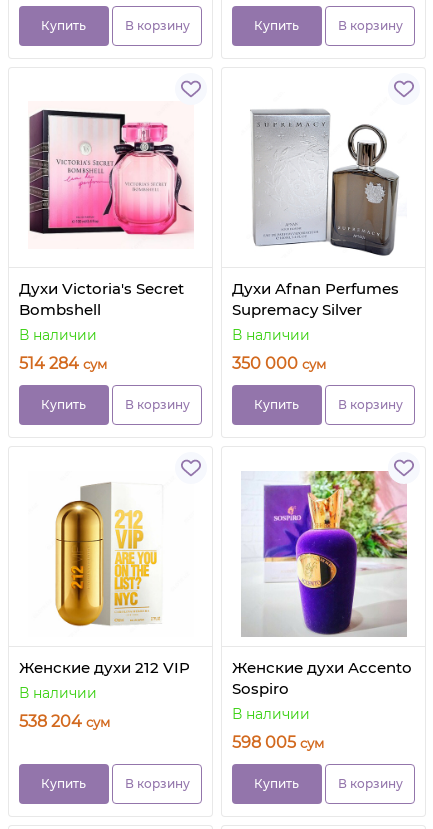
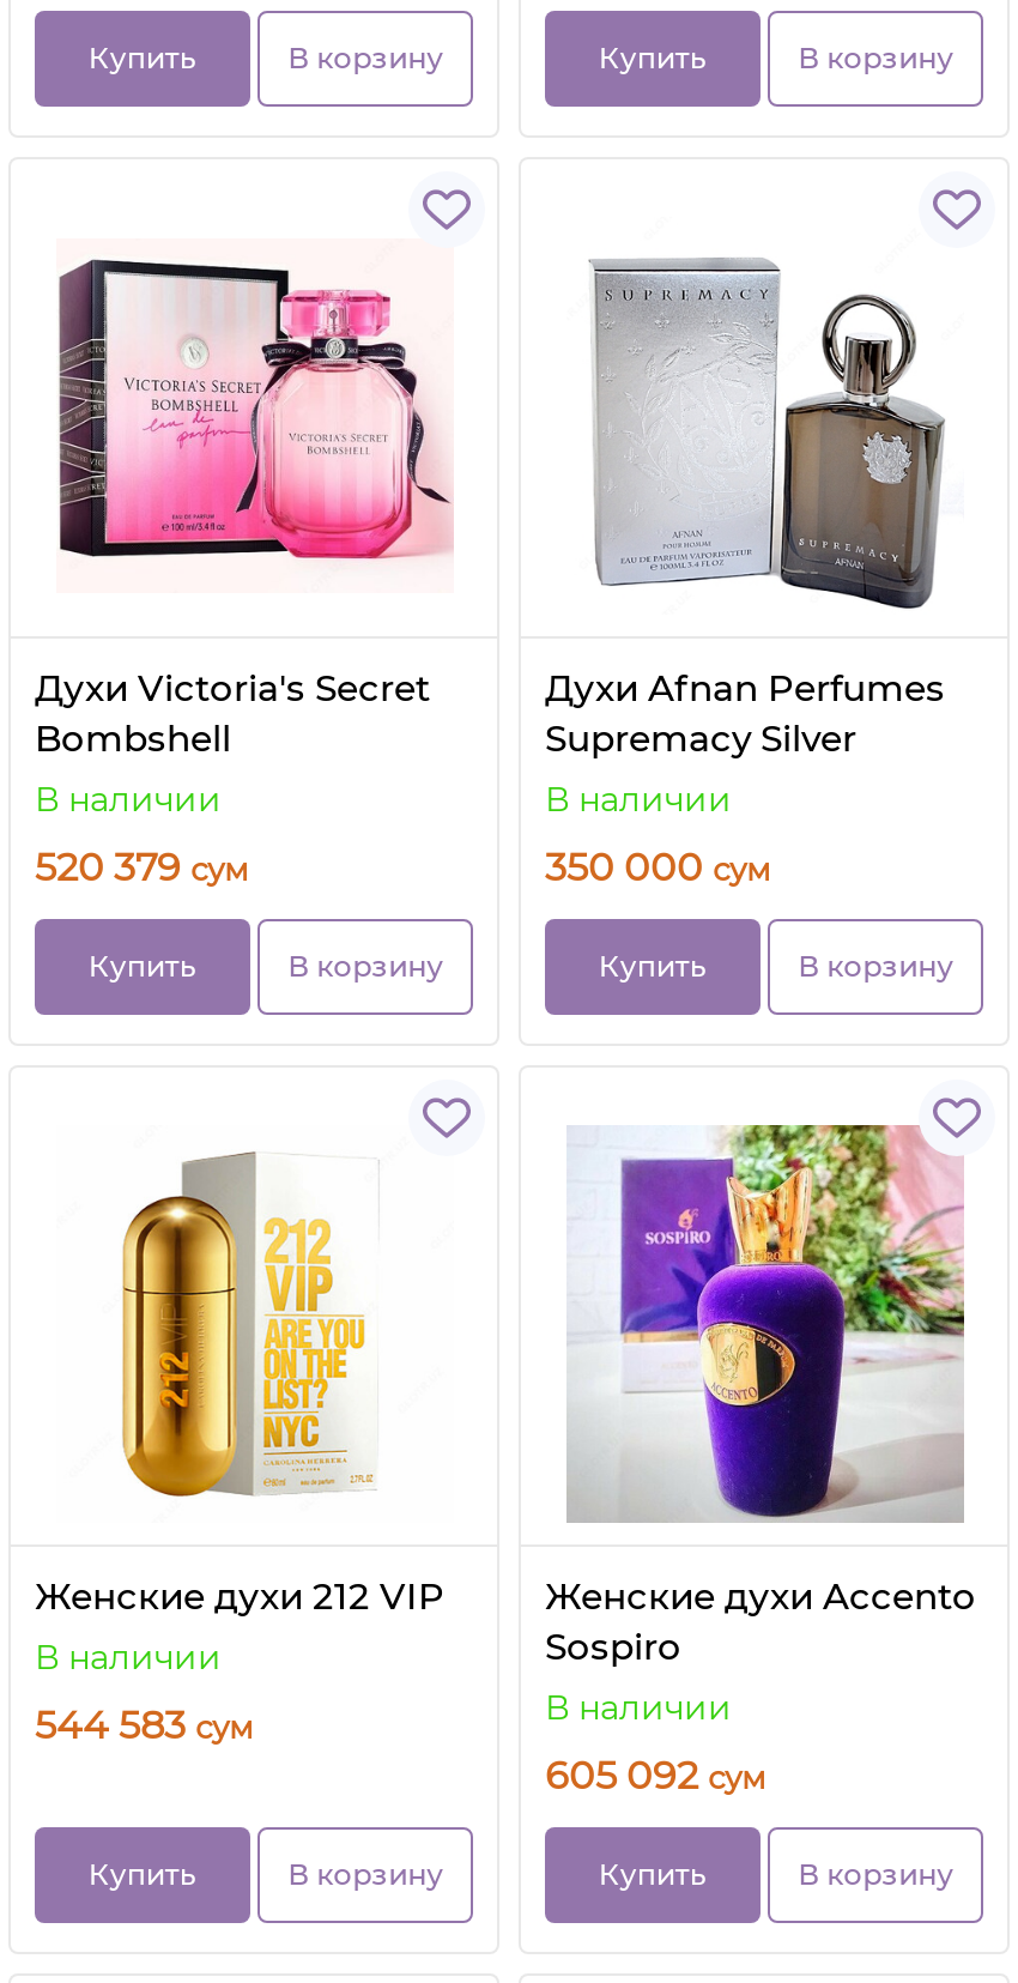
[19,354,107,373] 514 284 сум -> [35,845,248,890] 520 379 сум
[19,712,110,731] 538 204 сум -> [35,1703,253,1748] 544 583 сум
[232,733,324,752] 598 005 сум -> [545,1753,765,1798] 605 092 сум

